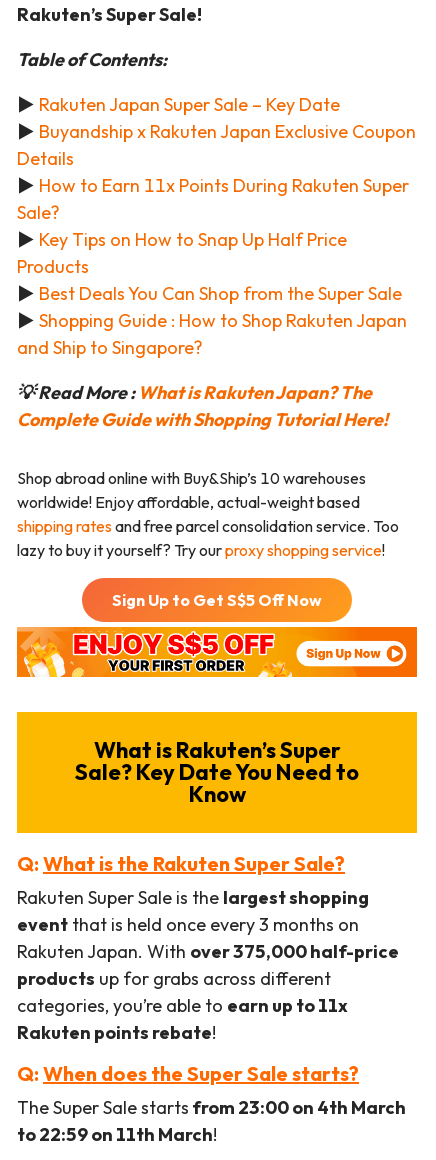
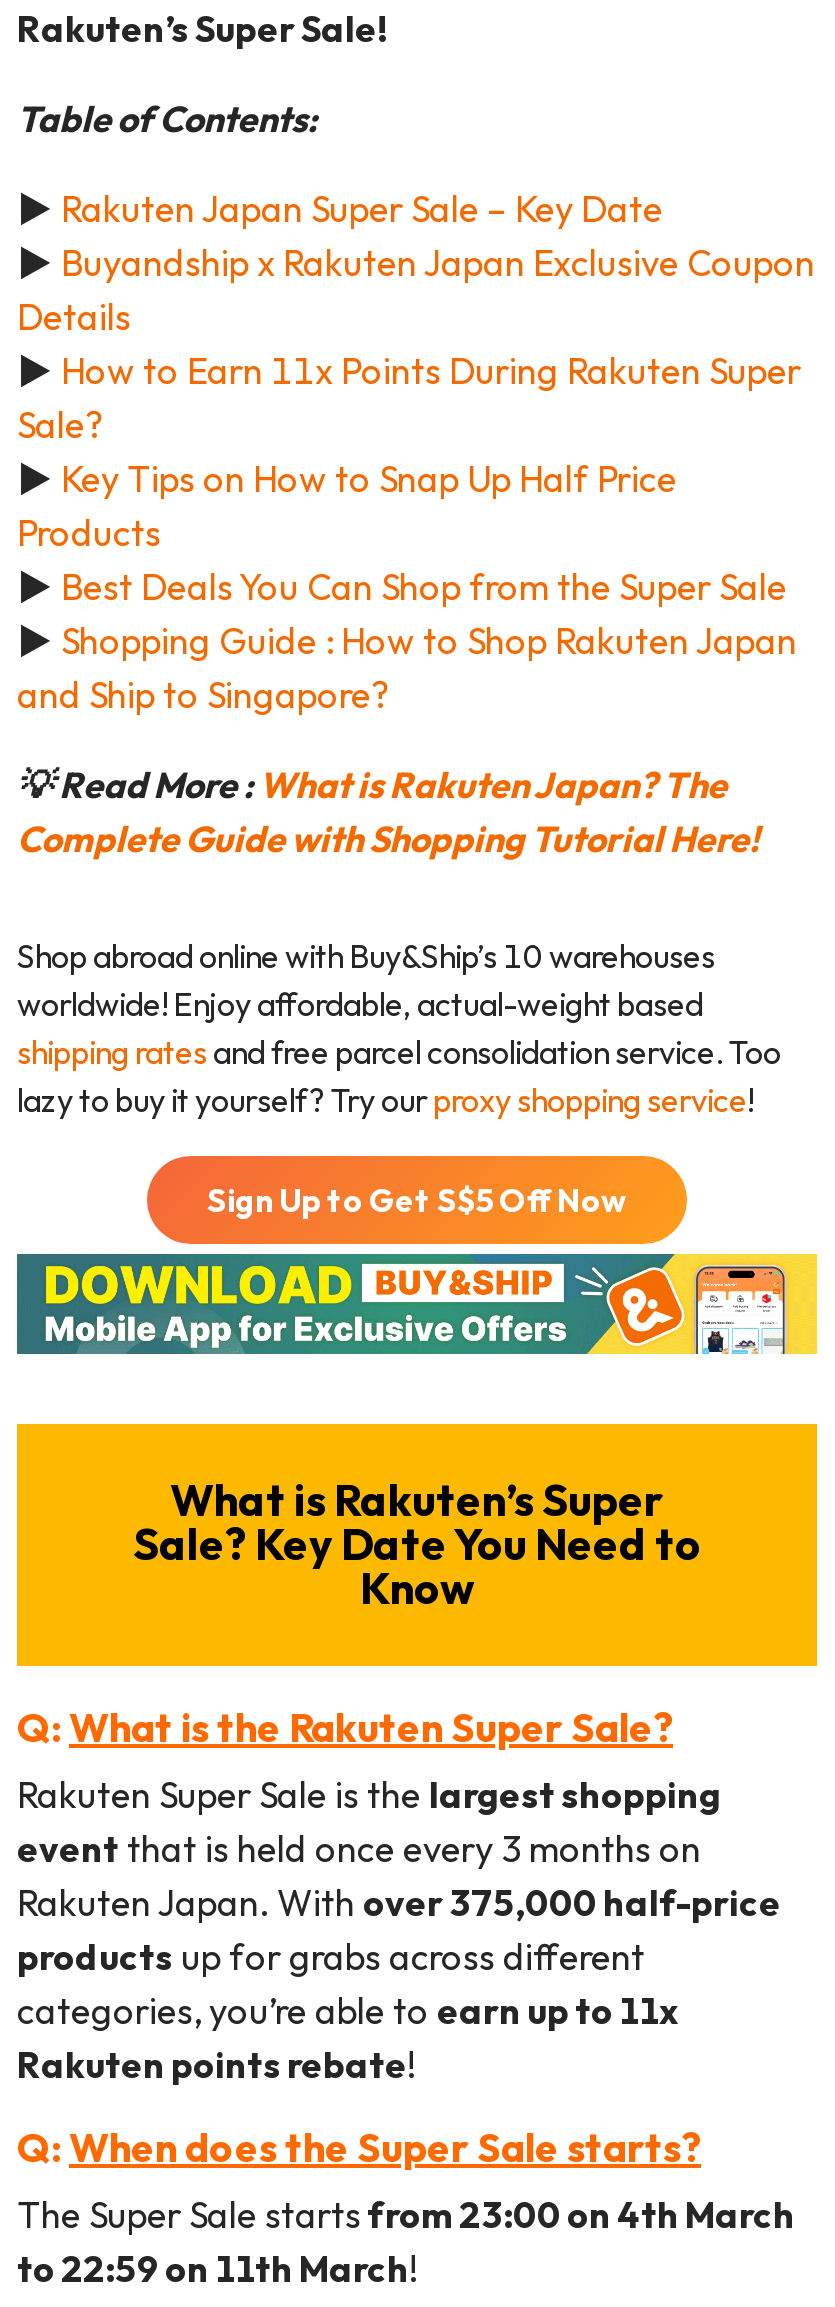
[16,626,418,678] [image] -> [15,1252,819,1356] [image]

